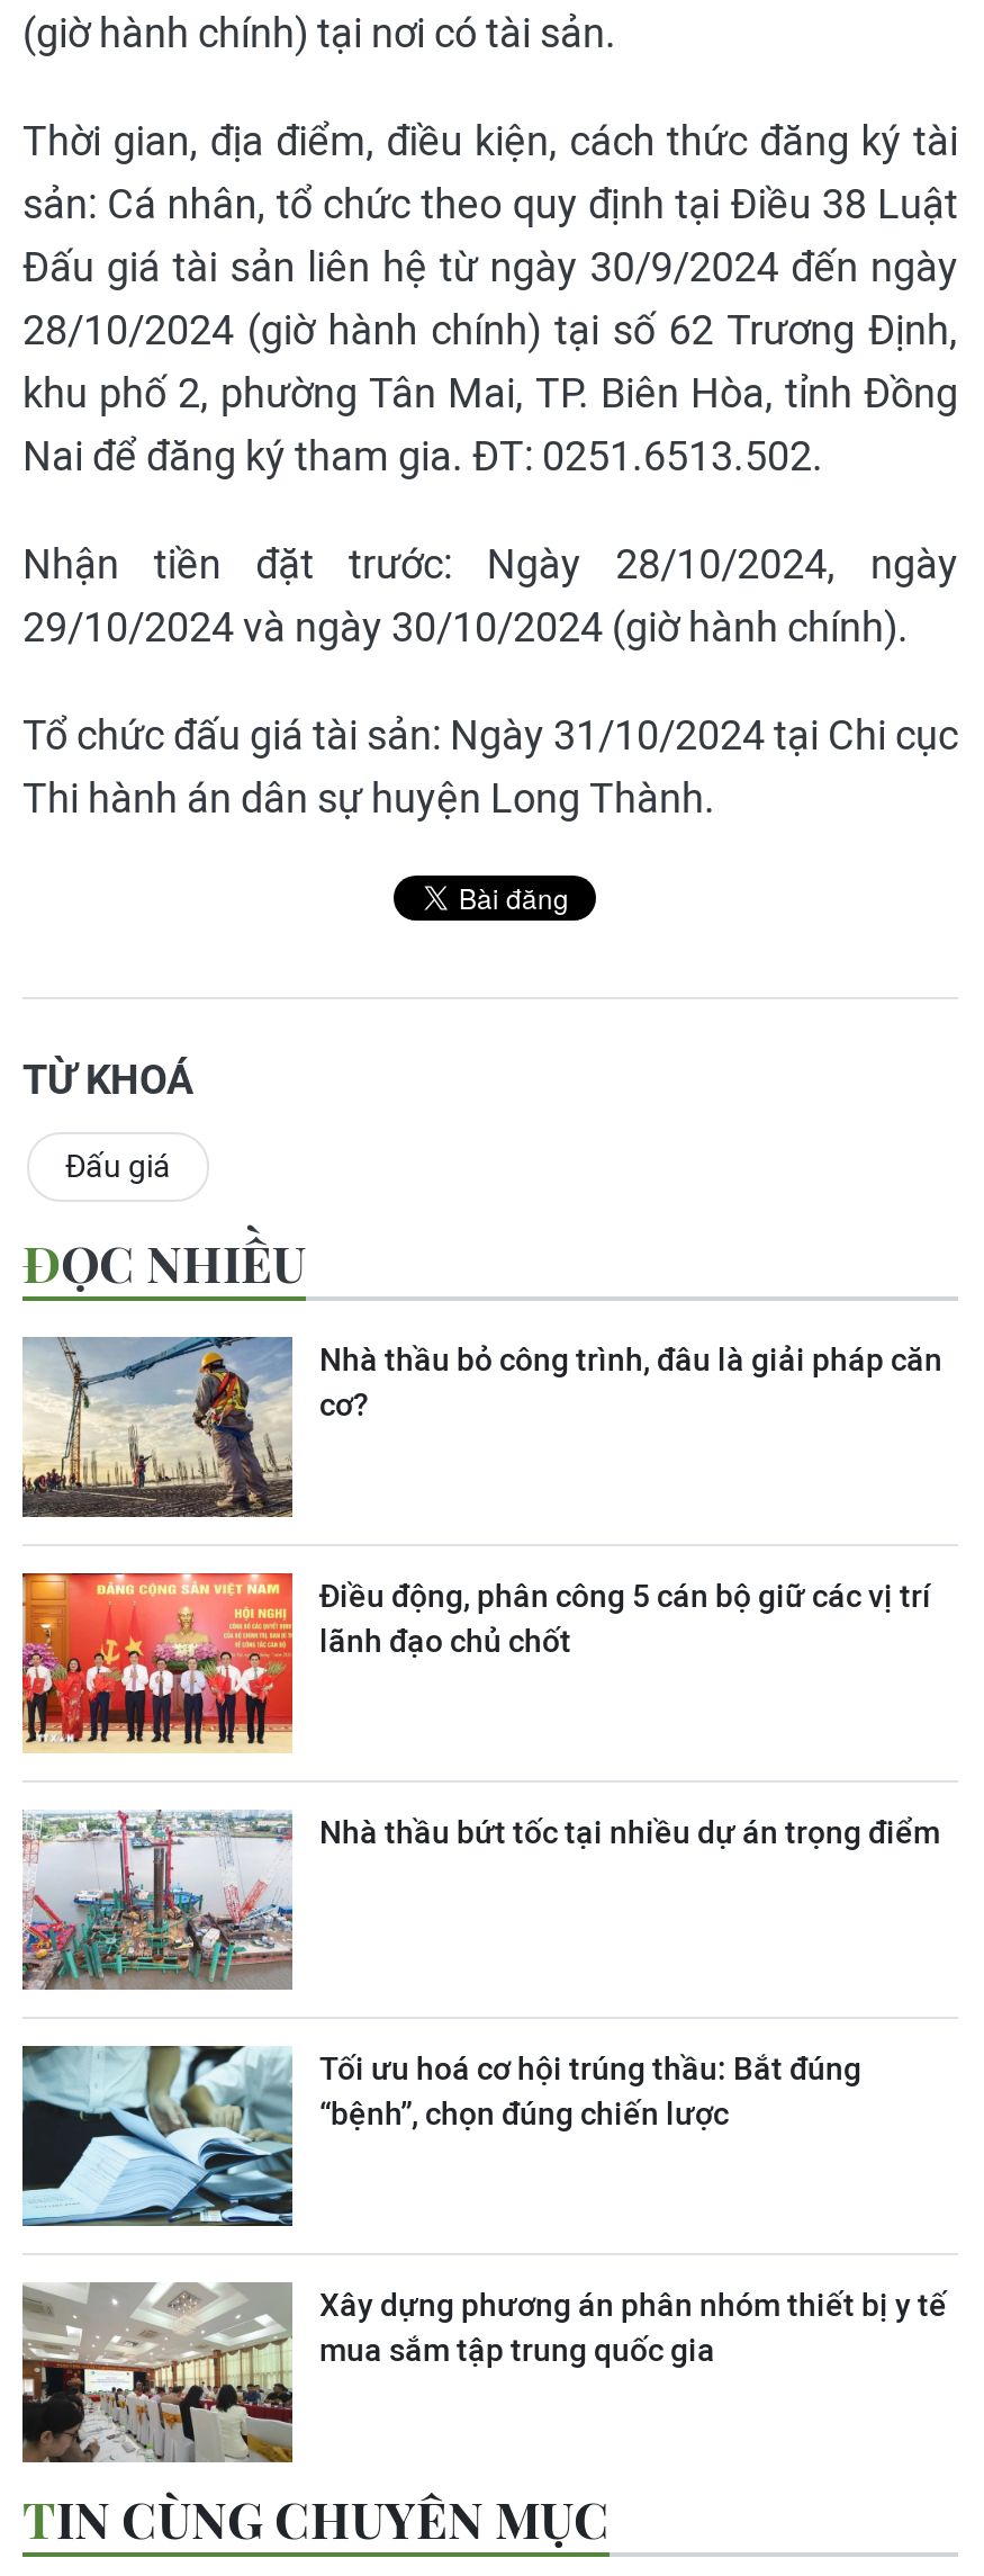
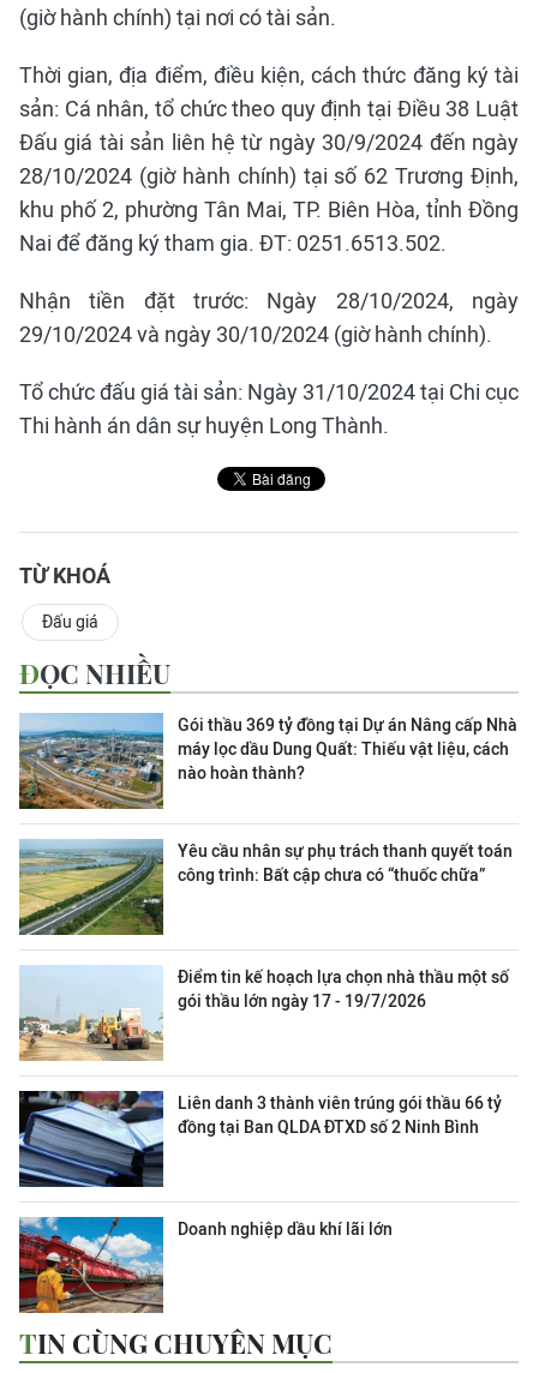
[22,1335,942,1519] [image] | Nhà thầu bỏ công trình, đâu là giải pháp căn | cơ? -> [18,713,517,810] [image] | Gói thầu 369 tỷ đồng tại Dự án Nâng cấp Nhà | máy lọc dầu Dung Quất: Thiếu vật liệu, cách | nào hoàn thành?
[20,1571,931,1753] [image] | Điều động, phân công 5 cán bộ giữ các vị trí | lãnh đạo chủ chốt -> [18,838,513,936] [image] | Yêu cầu nhân sự phụ trách thanh quyết toán | công trình: Bất cập chưa có “thuốc chữa”
[20,1810,940,1990] [image] | Nhà thầu bứt tốc tại nhiều dự án trọng điểm -> [18,966,509,1061] [image] | Điểm tin kế hoạch lựa chọn nhà thầu một số | gói thầu lớn ngày 17 - 19/7/2026
[20,2044,861,2228] [image] | Tối ưu hoá cơ hội trúng thầu: Bắt đúng | “bệnh”, chọn đúng chiến lược -> [18,1090,502,1188] [image] | Liên danh 3 thành viên trúng gói thầu 66 tỷ | đồng tại Ban QLDA ĐTXD số 2 Ninh Bình
[22,2280,947,2465] [image] | Xây dựng phương án phân nhóm thiết bị y tế | mua sắm tập trung quốc gia -> [18,1216,393,1314] [image] | Doanh nghiệp dầu khí lãi lớn

